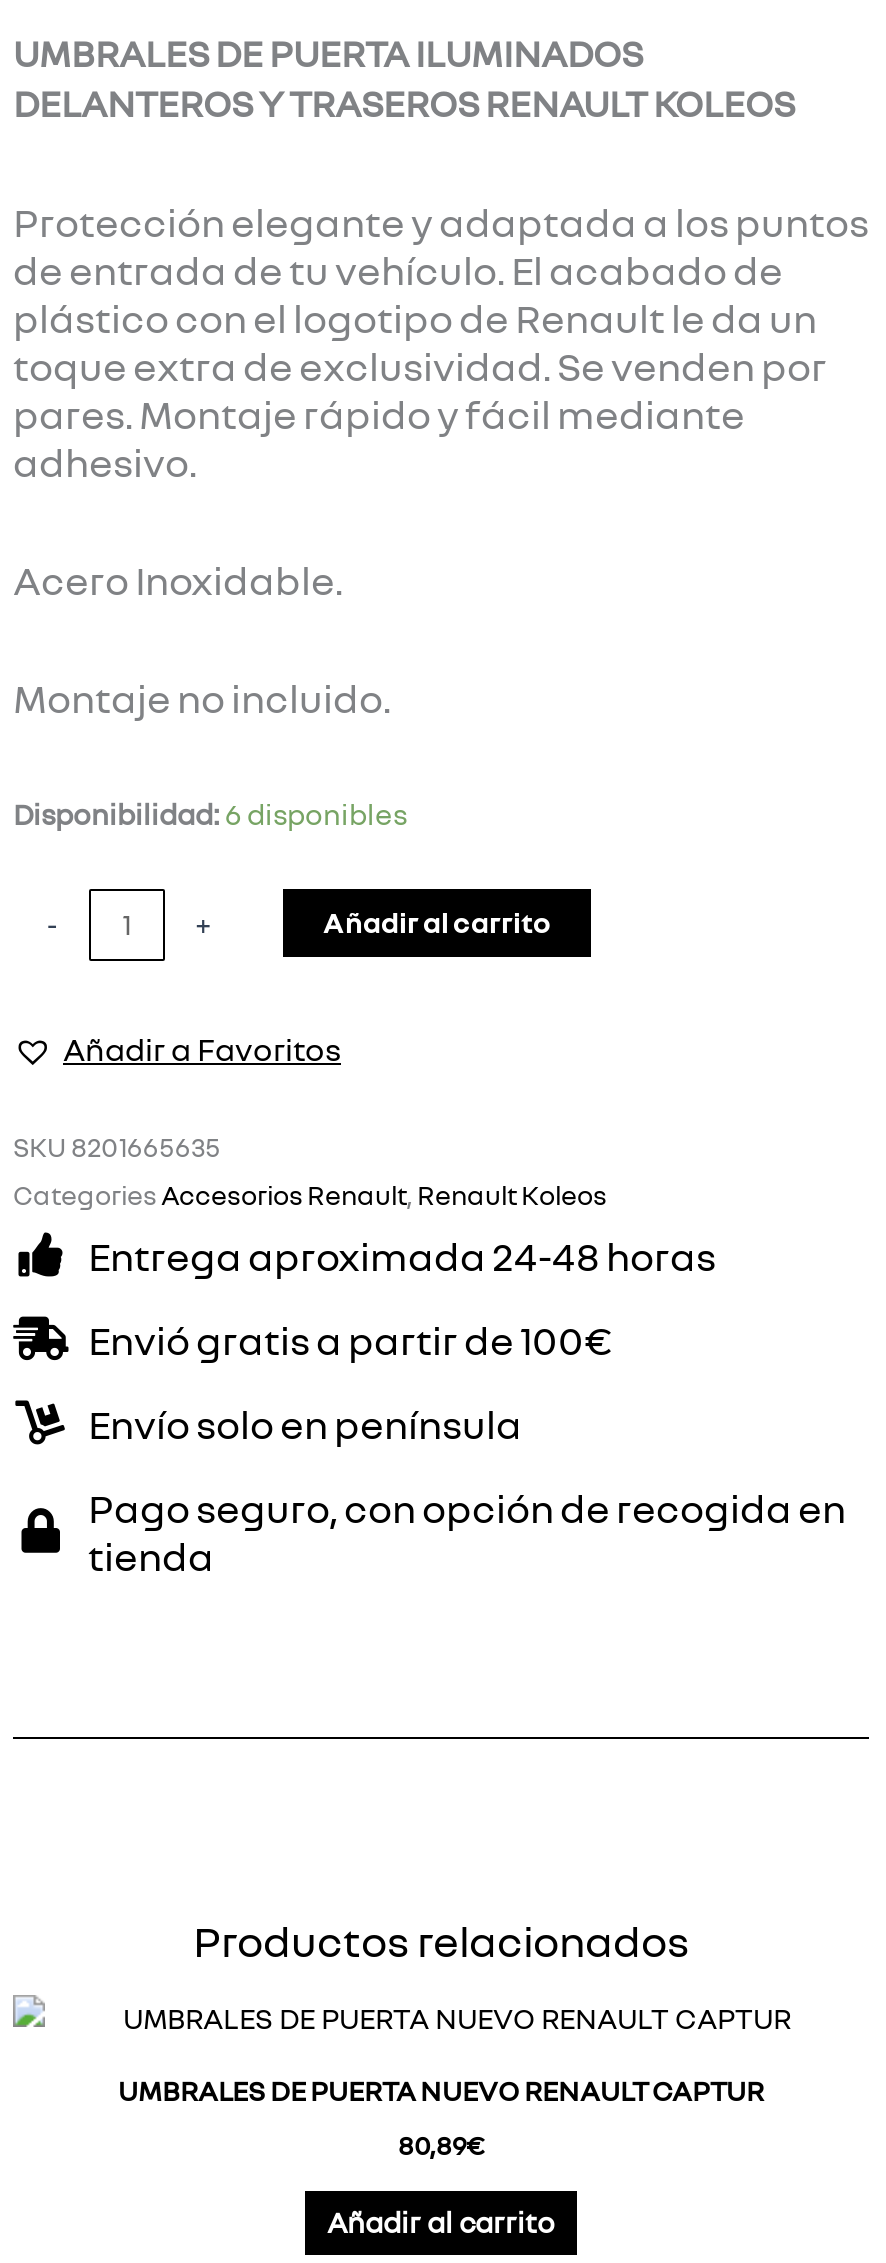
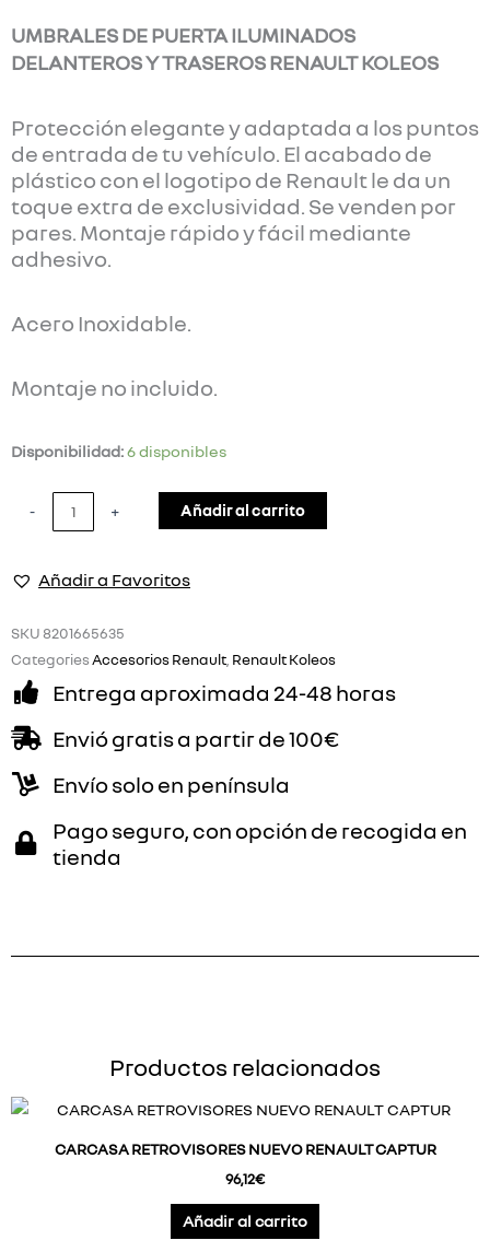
[118,2073,764,2107] UMBRALES DE PUERTA NUEVO RENAULT CAPTUR -> [54,1139,436,1158] CARCASA RETROVISORES NUEVO RENAULT CAPTUR
[398,2129,484,2161] 80,89€ -> [225,1170,265,1187] 96,12€

